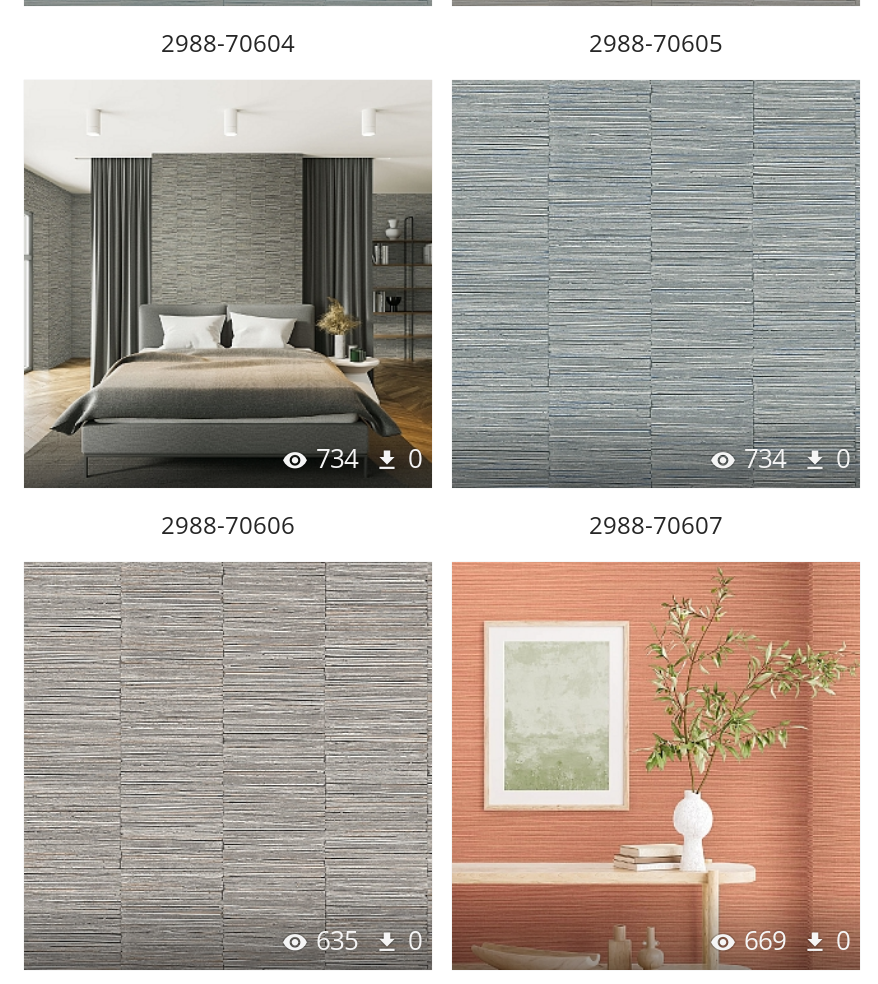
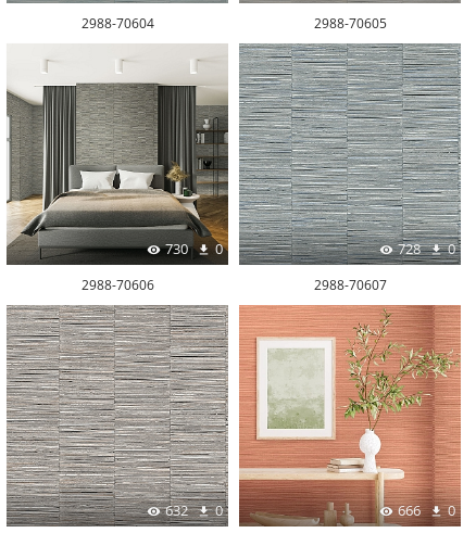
[316,440,422,476] 734 0 -> [165,239,223,258] 730 0
[744,440,786,476] 734 -> [398,239,421,258] 728
[316,922,422,958] 635 0 -> [165,500,223,520] 632 0
[744,922,850,958] 669 0 -> [398,500,455,520] 666 0

